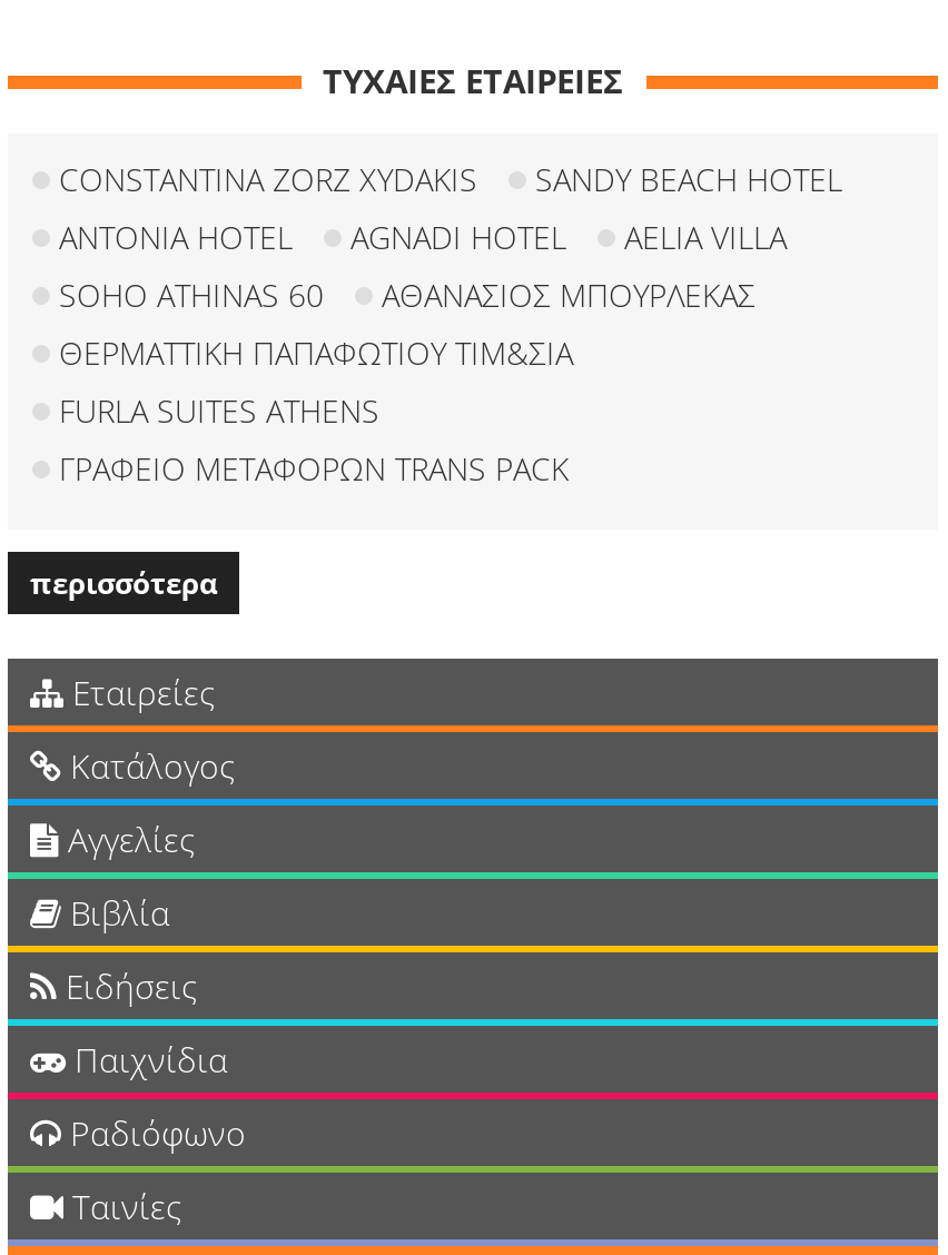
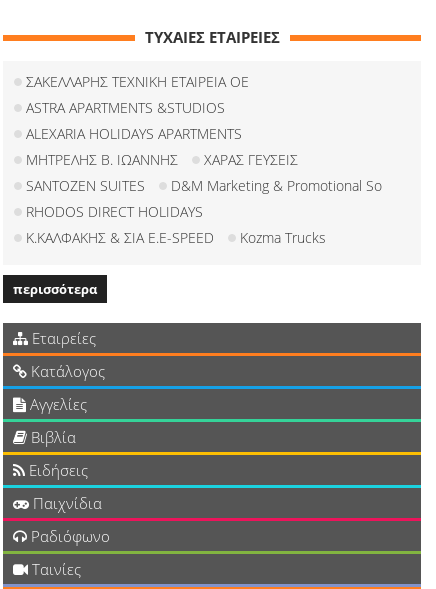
[59,158,842,489] CONSTANTINA ZORZ XYDAKIS | SANDY BEACH HOTEL | ANTONIA HOTEL | AGNADI HOTEL | AELIA VILLA | SOHO ATHINAS 60 | ΑΘΑΝΑΣΙΟΣ ΜΠΟΥΡΛΕΚΑΣ | ΘΕΡΜΑΤΤΙΚΗ ΠΑΠΑΦΩΤΙΟΥ ΤΙΜ&ΣΙΑ | FURLA SUITES ATHENS | ΓΡΑΦΕΙΟ ΜΕΤΑΦΟΡΩΝ TRANS PACK -> [26,72,382,247] ΣΑΚΕΛΛΑΡΗΣ ΤΕΧΝΙΚΗ ΕΤΑΙΡΕΙΑ ΟΕ | ASTRA APARTMENTS &STUDIOS | ALEXARIA HOLIDAYS APARTMENTS | ΜΗΤΡΕΛΗΣ Β. ΙΩΑΝΝΗΣ | ΧΑΡΑΣ ΓΕΥΣΕΙΣ | SANTOZEN SUITES | D&M Marketing & Promotional So | RHODOS DIRECT HOLIDAYS | Κ.ΚΑΛΦΑΚΗΣ & ΣΙΑ Ε.Ε-SPEED | Kozma Trucks

